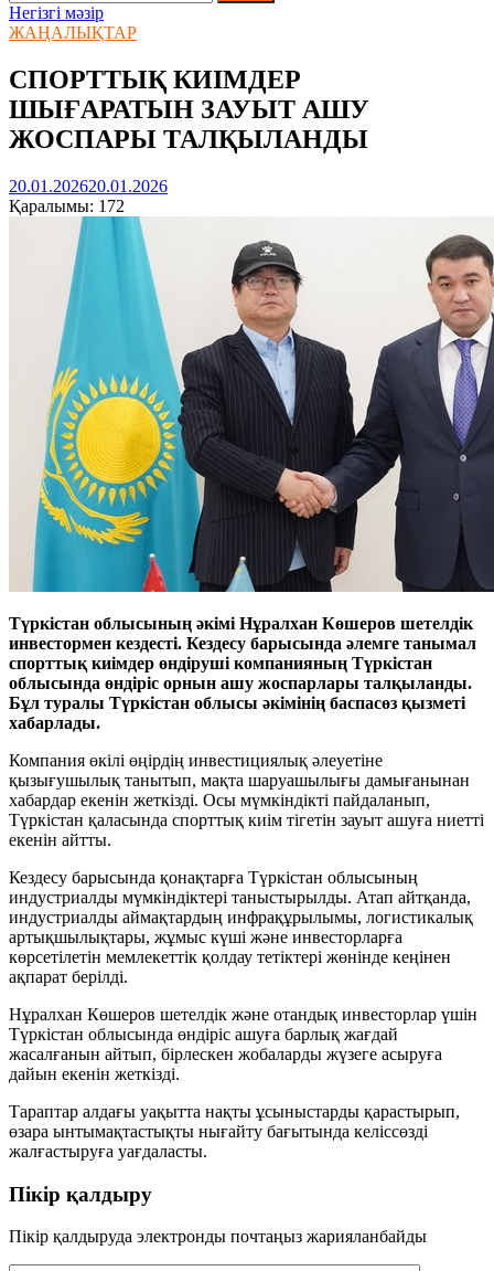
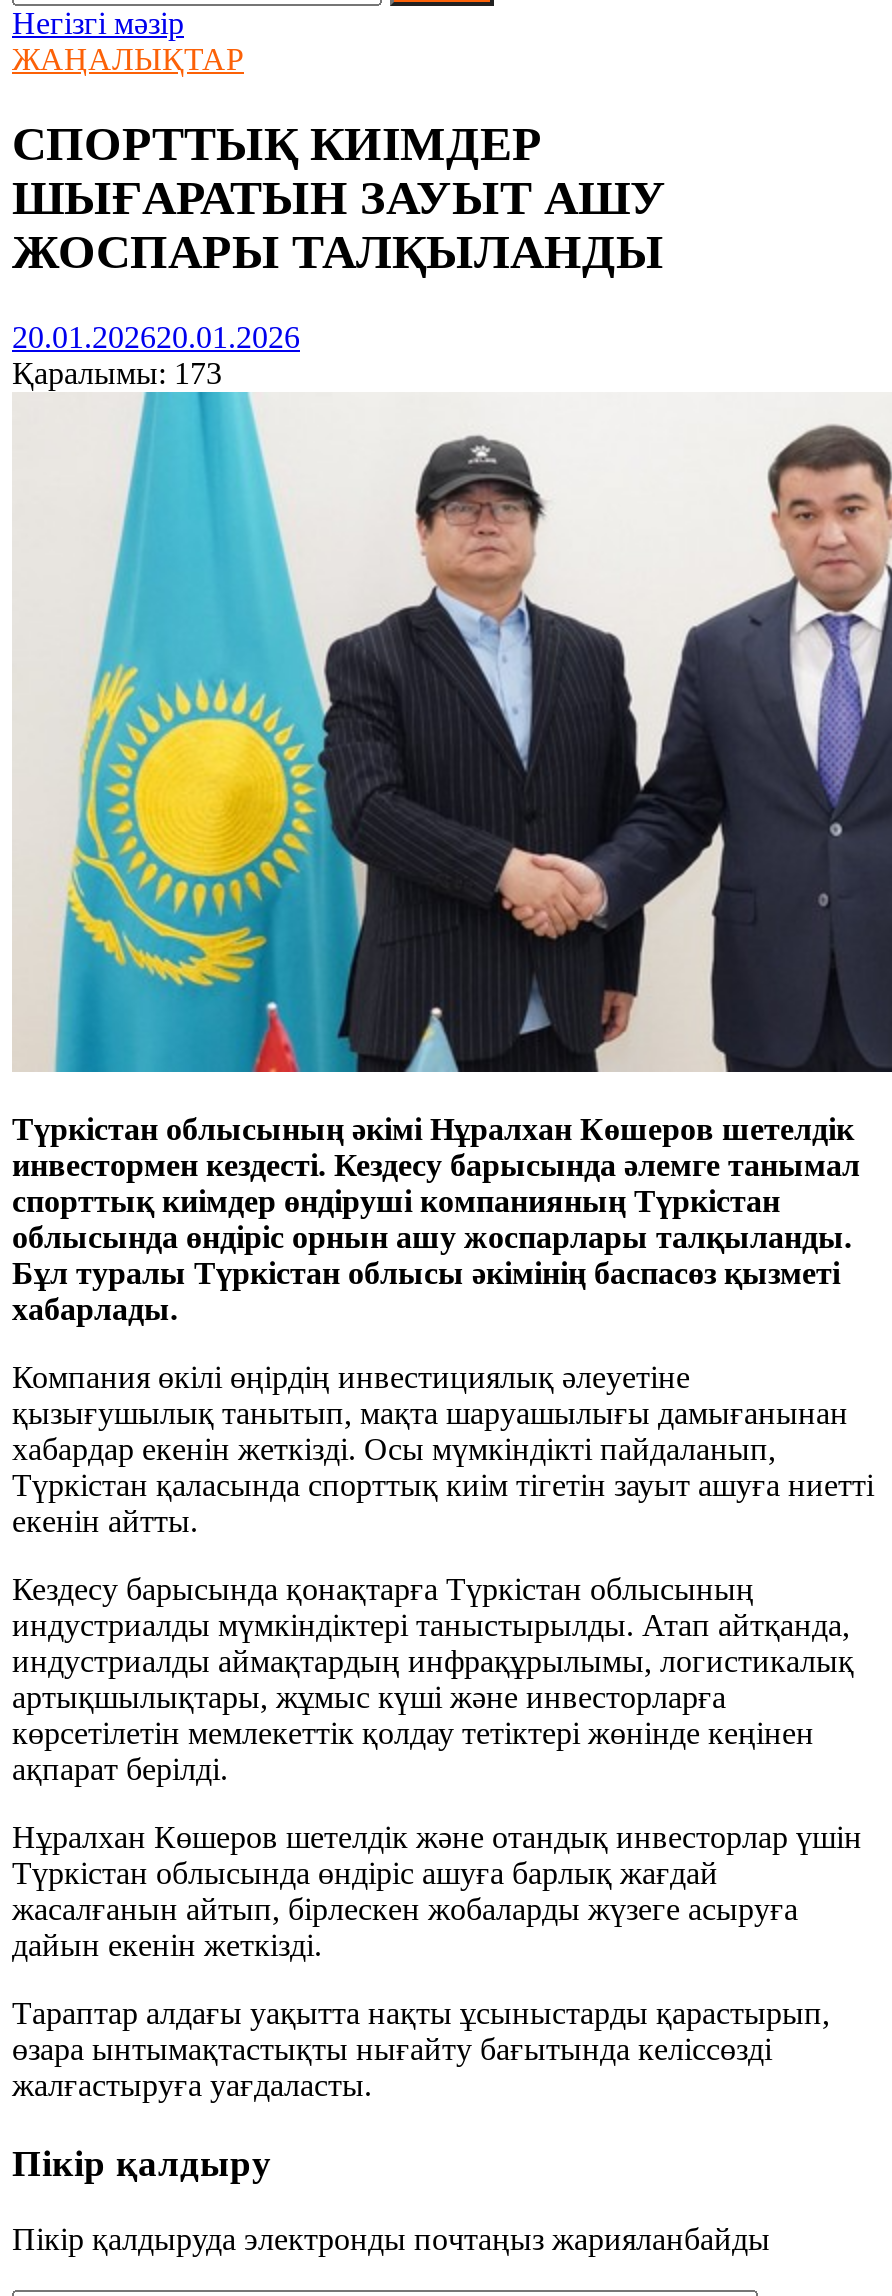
[9,196,125,215] Қаралымы: 172 -> [12,356,222,390] Қаралымы: 173

